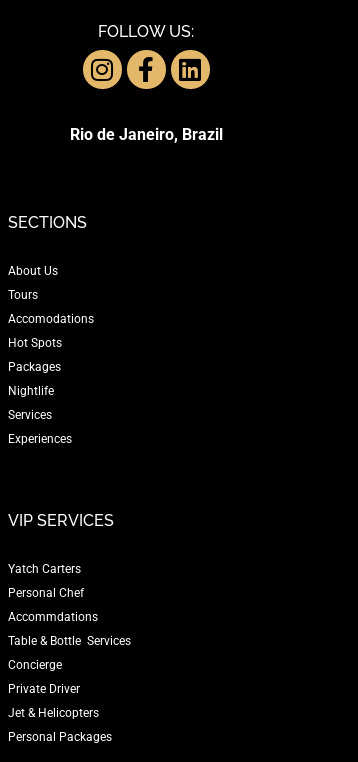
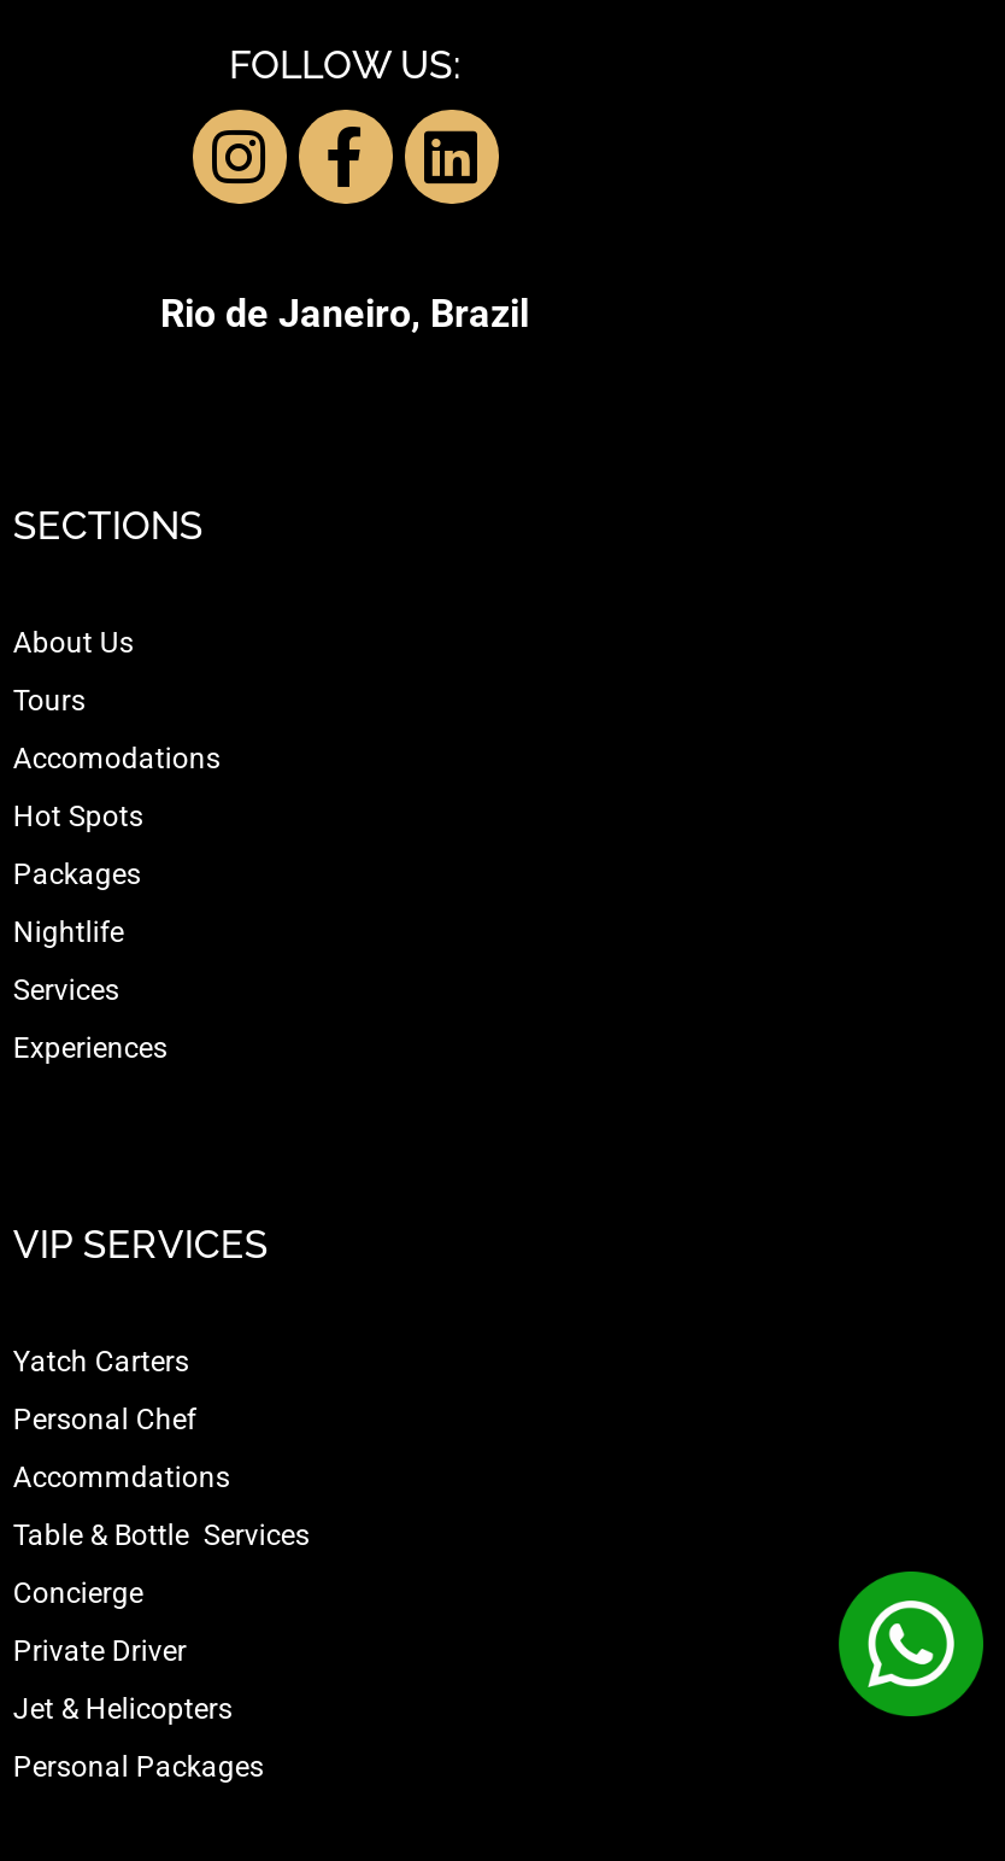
none -> [836,1568,986,1720] [image]

